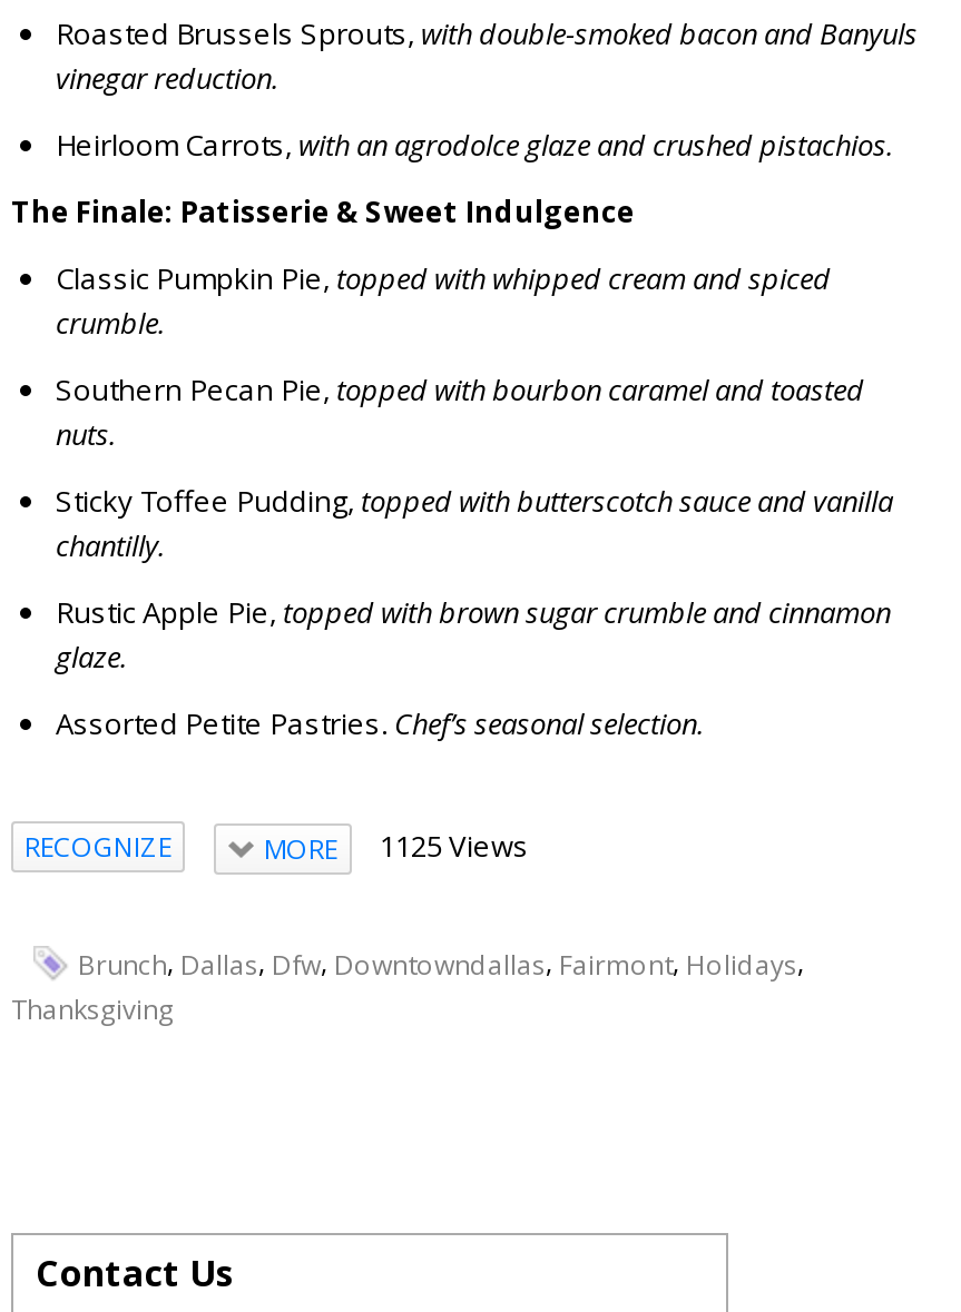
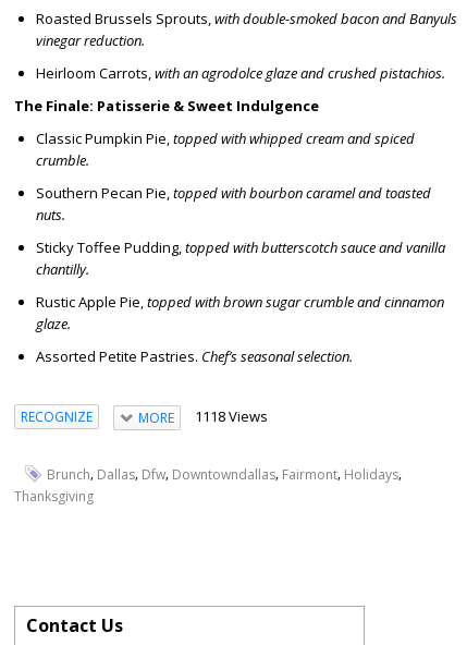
[264,825,529,868] MORE 1125 Views -> [138,406,267,427] MORE 1118 Views

